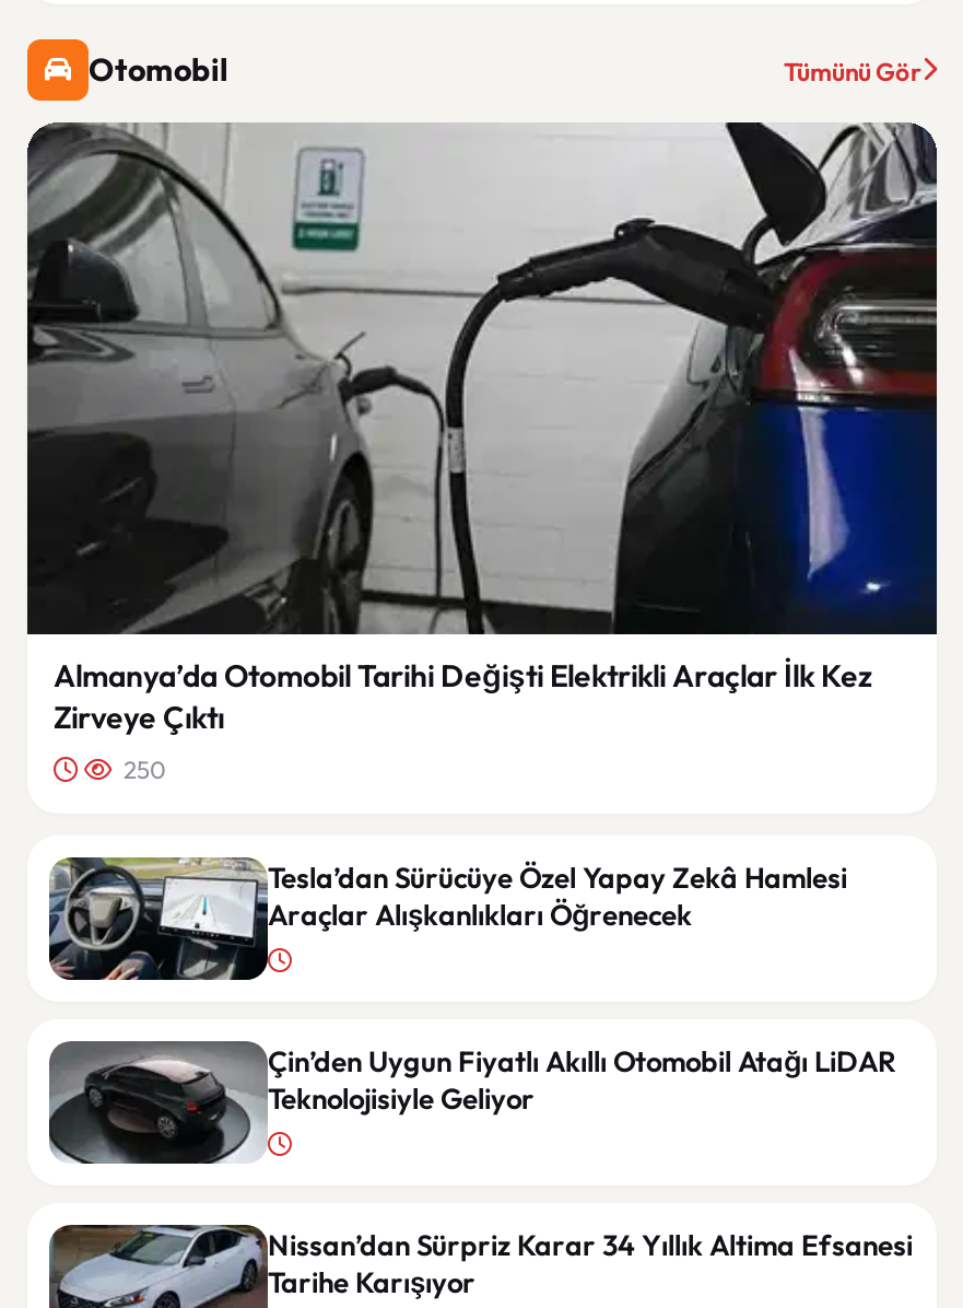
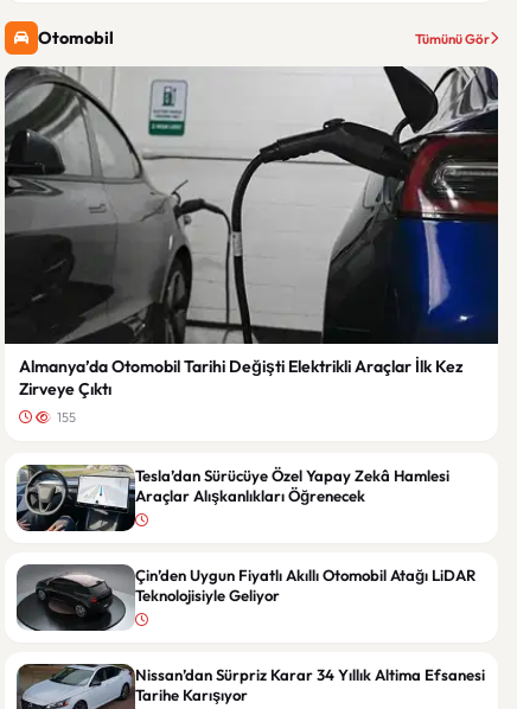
[119,755,165,785] 250 -> [55,409,76,426] 155

